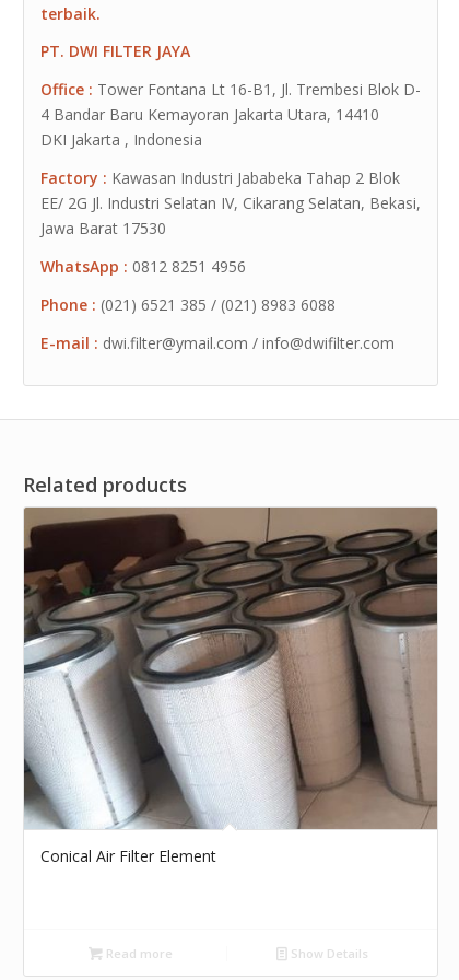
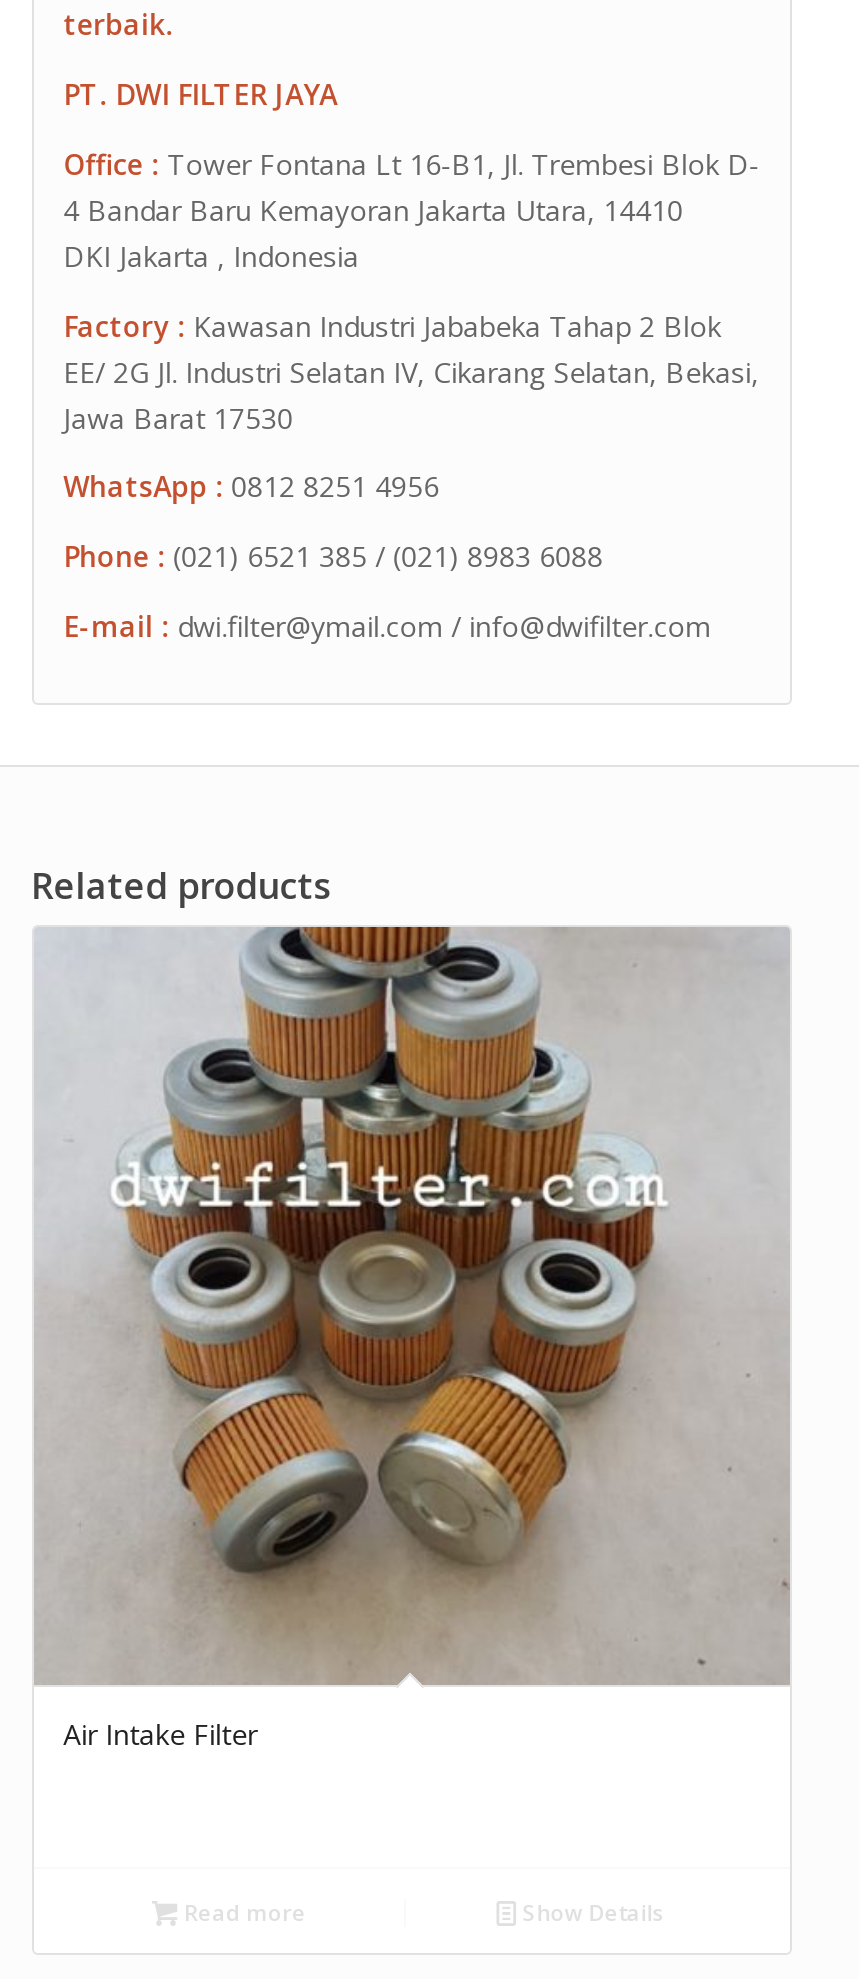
[23,507,438,867] [image] | Conical Air Filter Element -> [34,926,790,1753] [image] | Air Intake Filter

